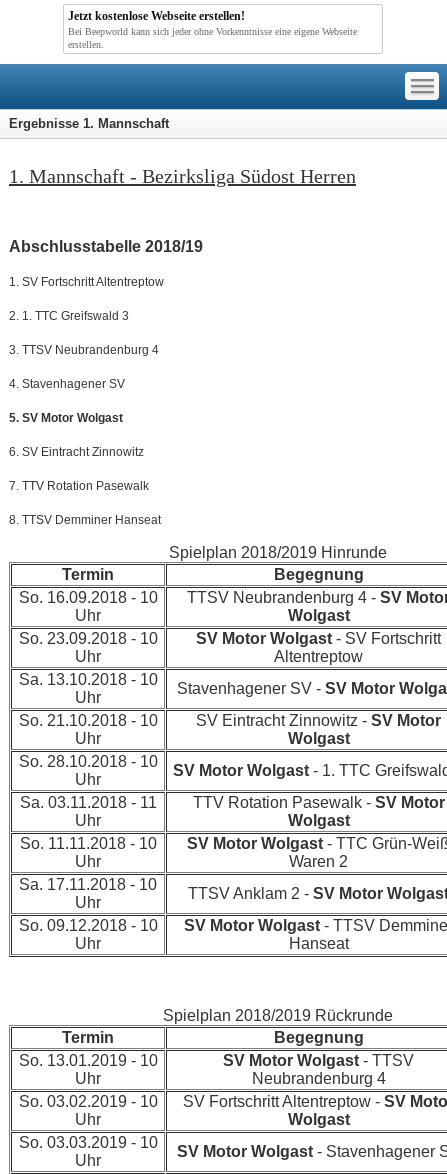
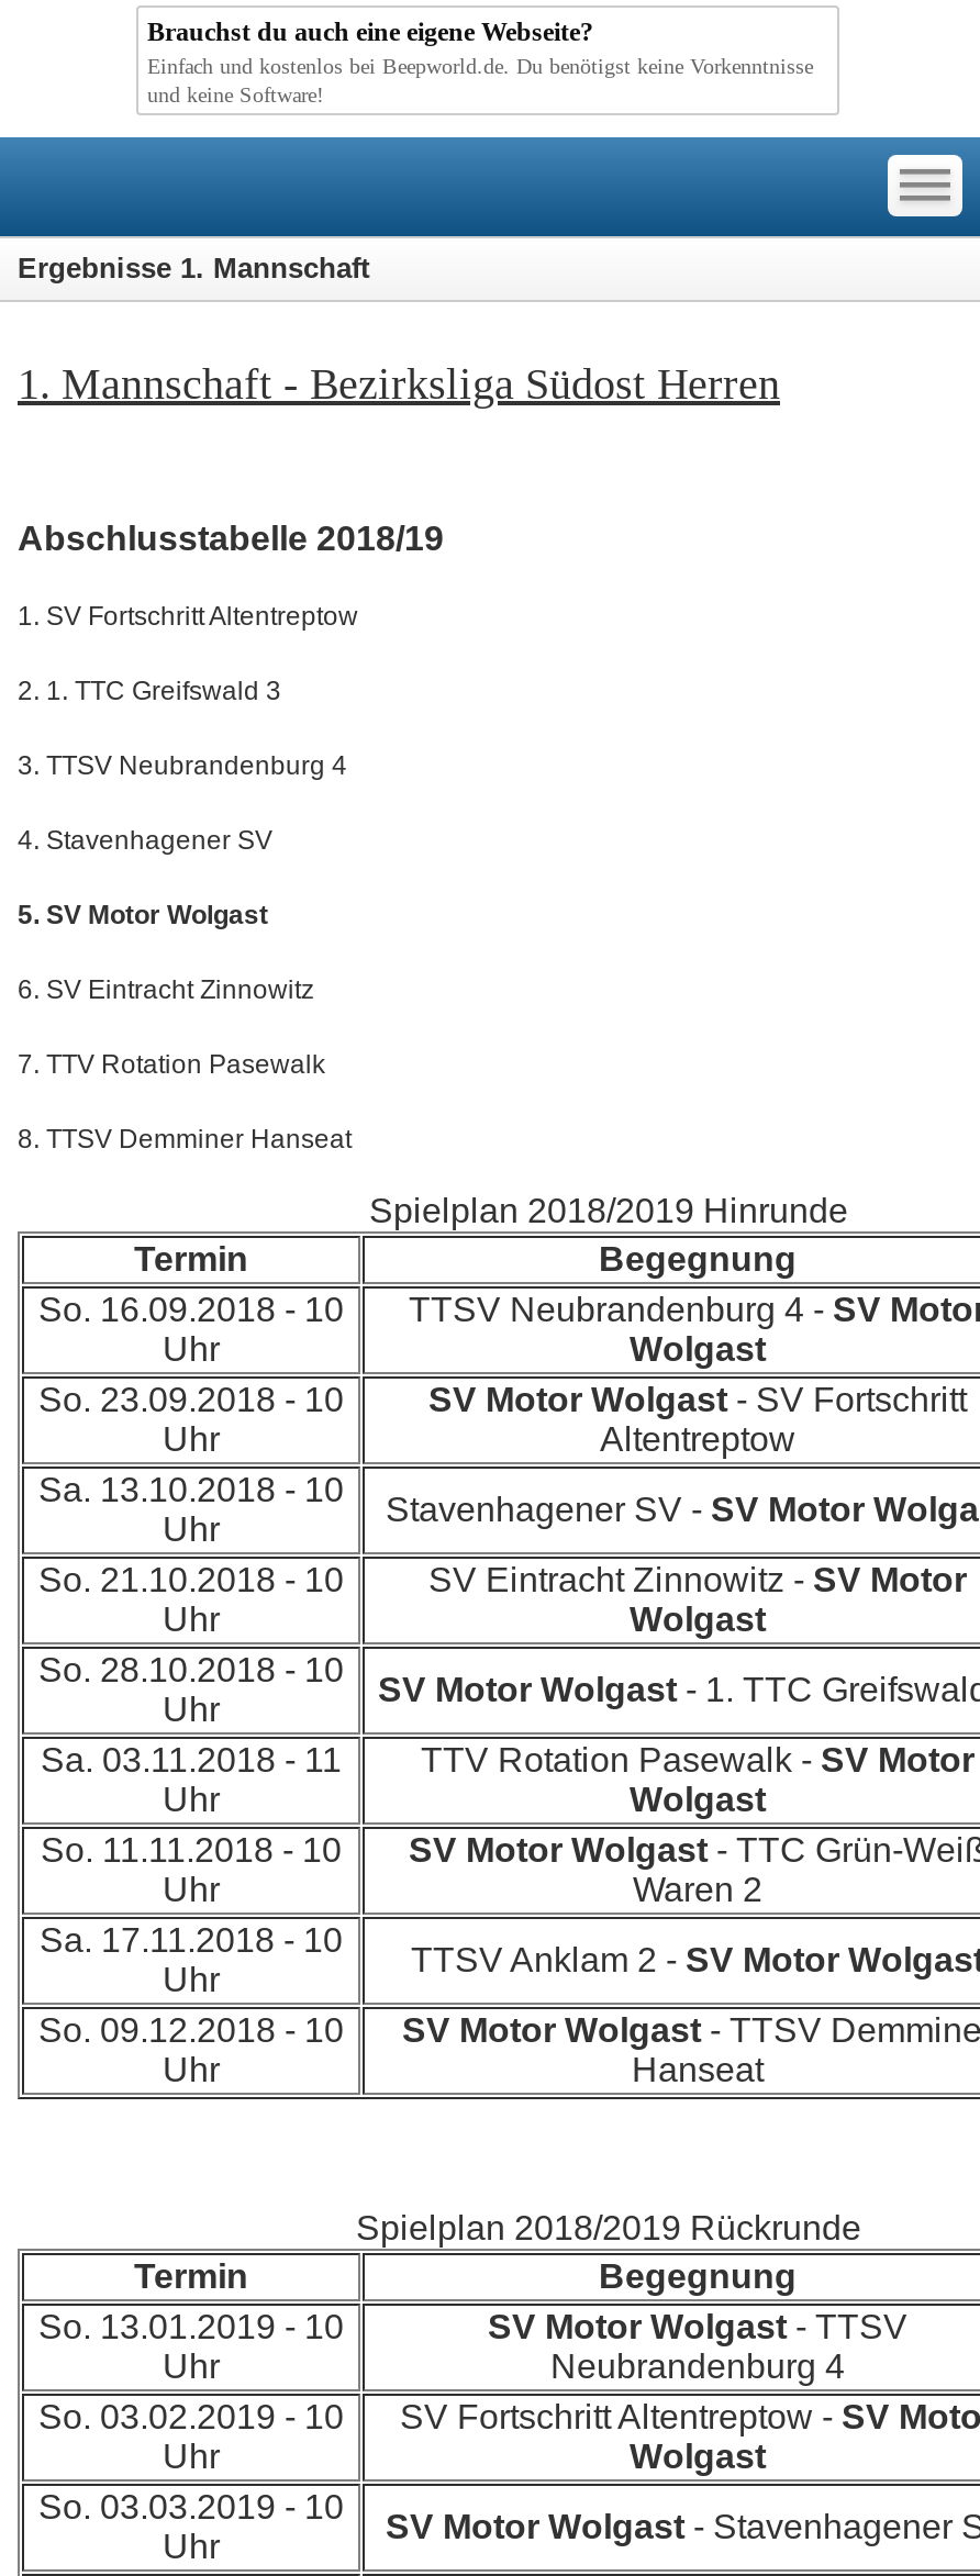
[68,9,357,50] Jetzt kostenlose Webseite erstellen! | Bei Beepworld kann sich jeder ohne Vorkenntnisse eine eigene Webseite | erstellen. -> [147,16,813,107] Brauchst du auch eine eigene Webseite? | Einfach und kostenlos bei Beepworld.de. Du benötigst keine Vorkenntnisse | und keine Software!

